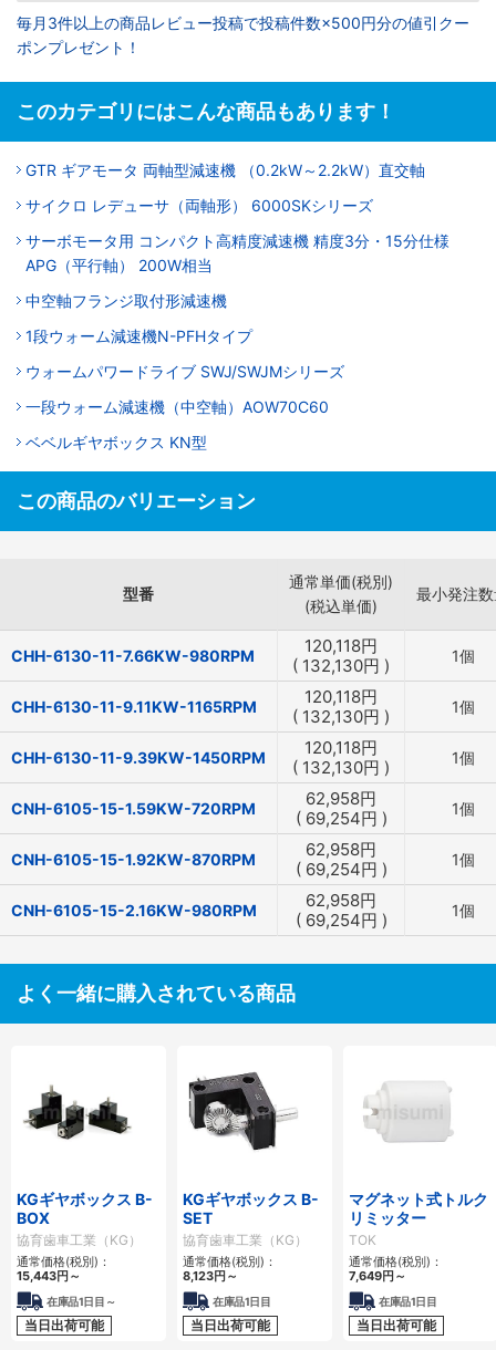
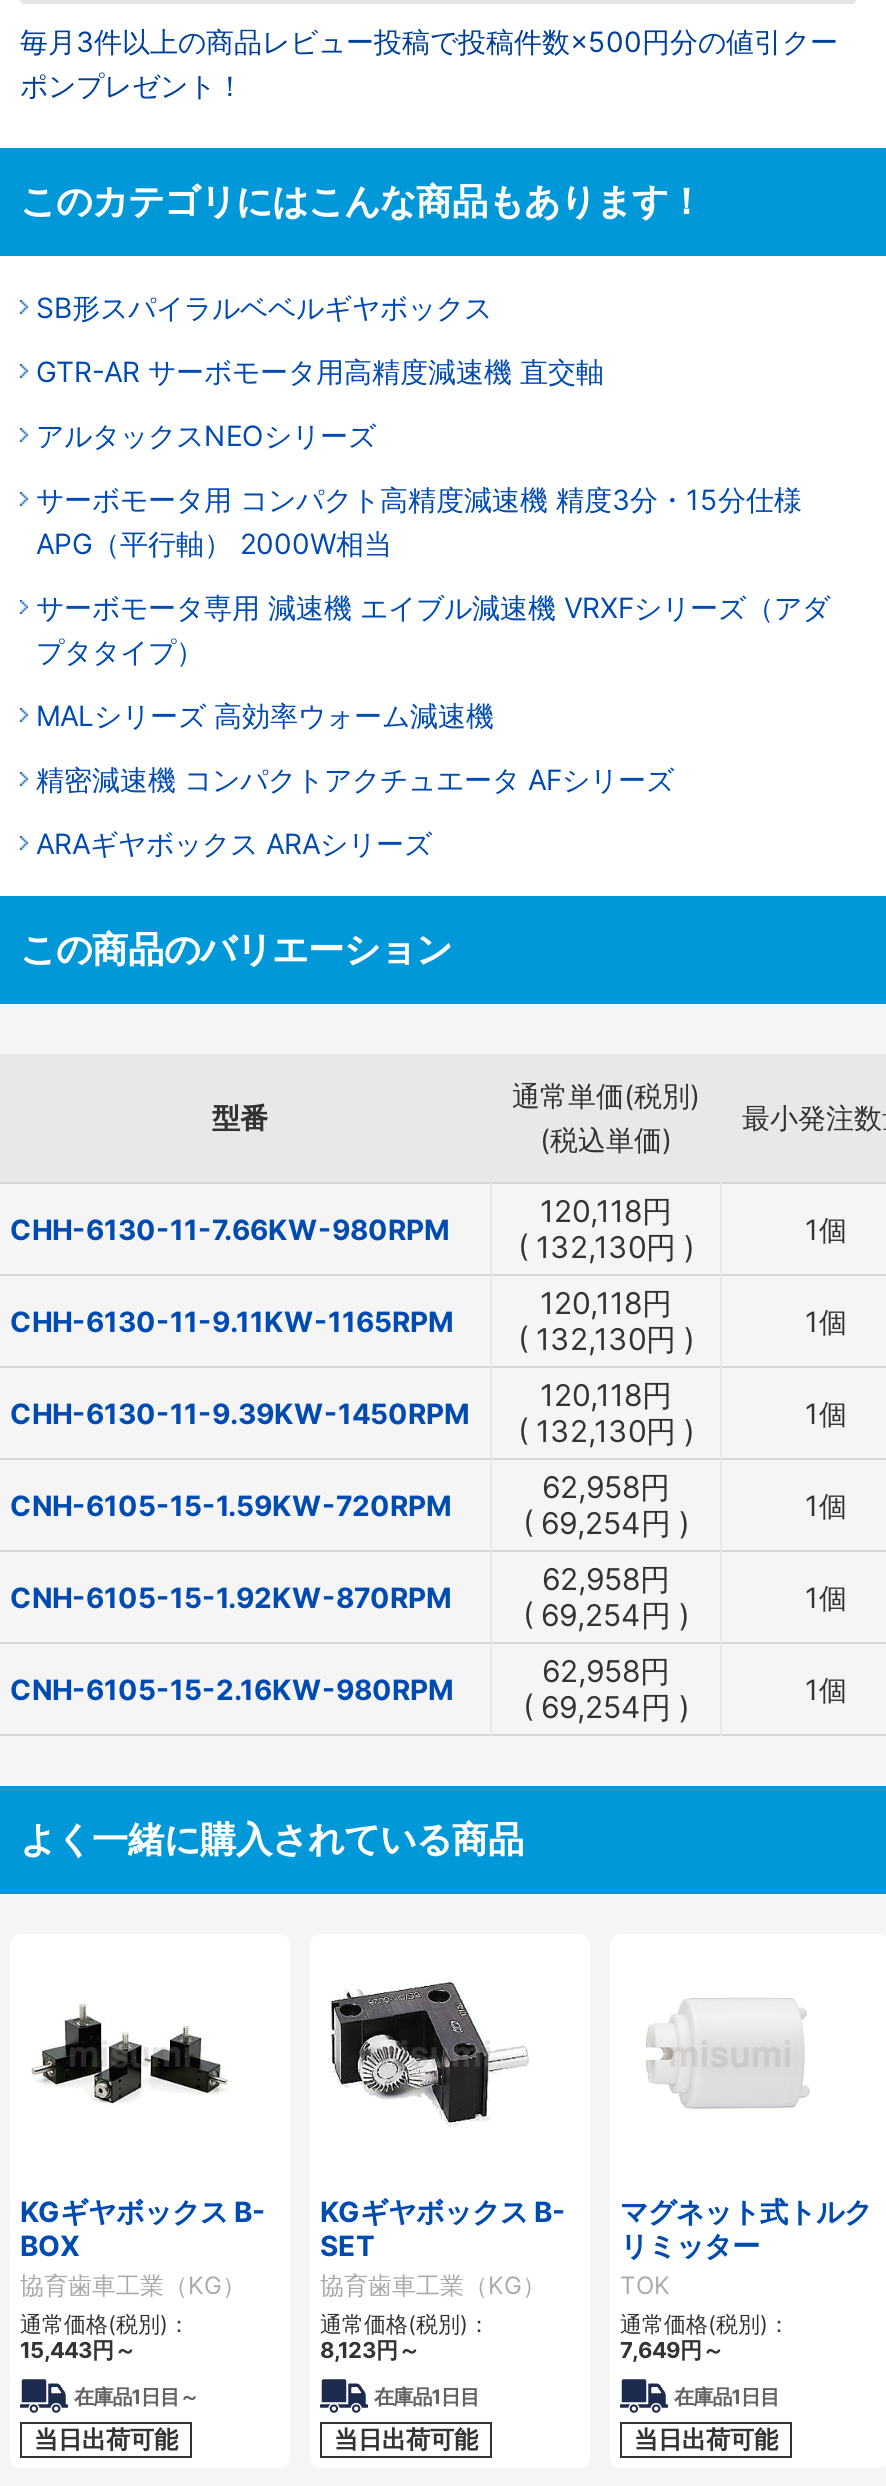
[25,160,425,215] GTR ギアモータ 両軸型減速機 （0.2kW～2.2kW）直交軸 | サイクロ レデューサ（両軸形） 6000SKシリーズ -> [36,290,604,452] SB形スパイラルベベルギヤボックス | GTR-AR サーボモータ用高精度減速機 直交軸 | アルタックスNEOシリーズ
[25,256,344,451] APG（平行軸） 200W相当 | 中空軸フランジ取付形減速機 | 1段ウォーム減速機N-PFHタイプ | ウォームパワードライブ SWJ/SWJMシリーズ | 一段ウォーム減速機（中空軸）AOW70C60 | ベベルギヤボックス KN型 -> [36,526,830,860] APG（平行軸） 2000W相当 | サーボモータ専用 減速機 エイブル減速機 VRXFシリーズ（アダ | プタタイプ） | MALシリーズ 高効率ウォーム減速機 | 精密減速機 コンパクトアクチュエータ AFシリーズ | ARAギヤボックス ARAシリーズ

